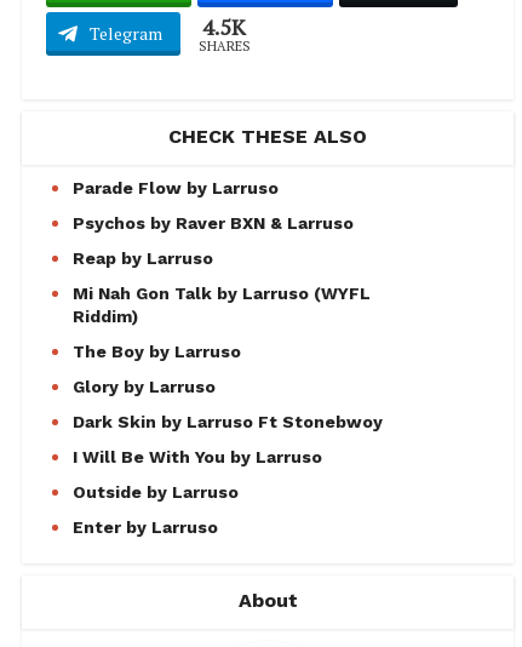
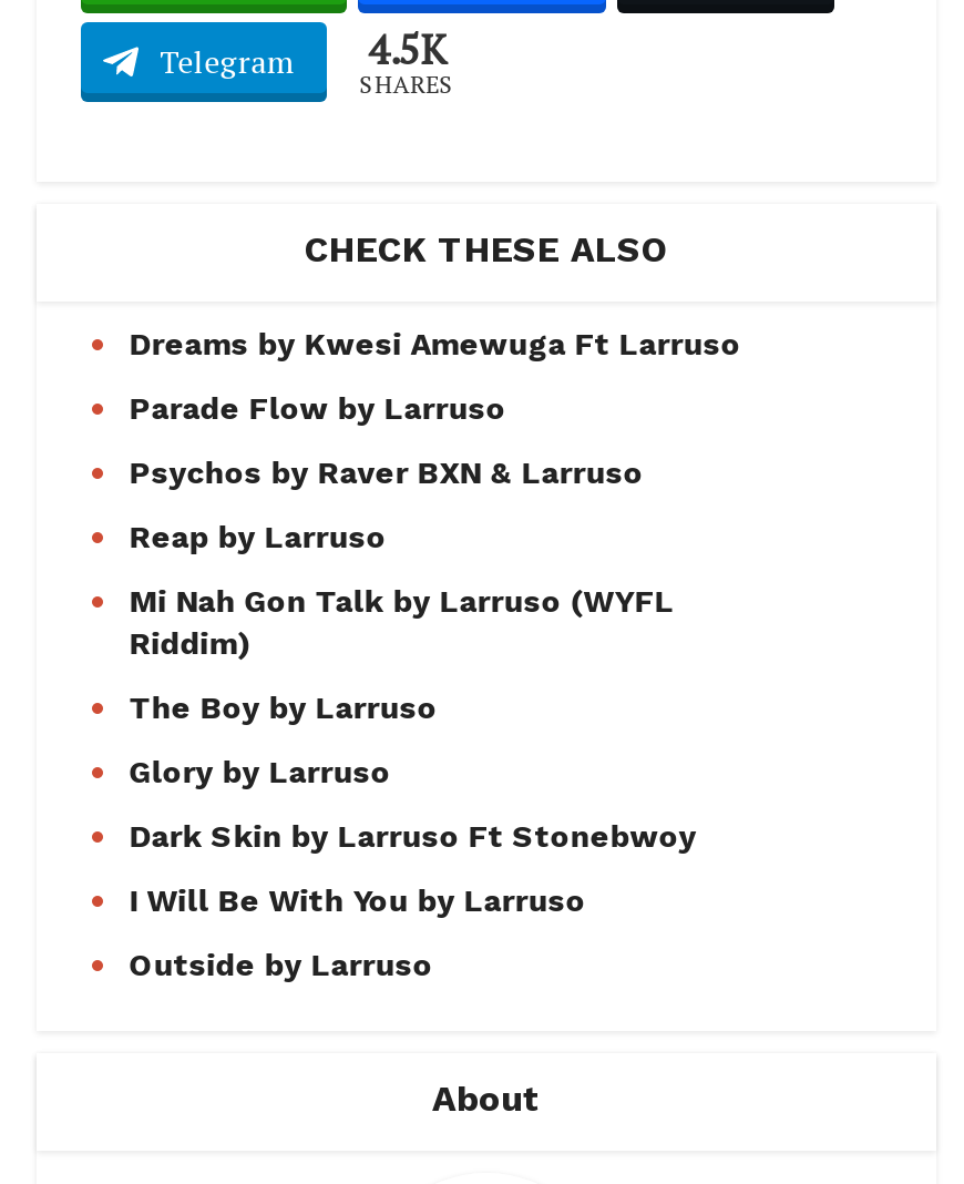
none -> [129,326,741,362] Dreams by Kwesi Amewuga Ft Larruso
moved [72,178,382,502] -> [129,391,696,983]: Parade Flow by Larruso | Psychos by Raver BXN & Larruso | Reap by Larruso | ... | I Will Be With You by Larruso | Outside by Larruso
[72,518,218,537] Enter by Larruso -> none

